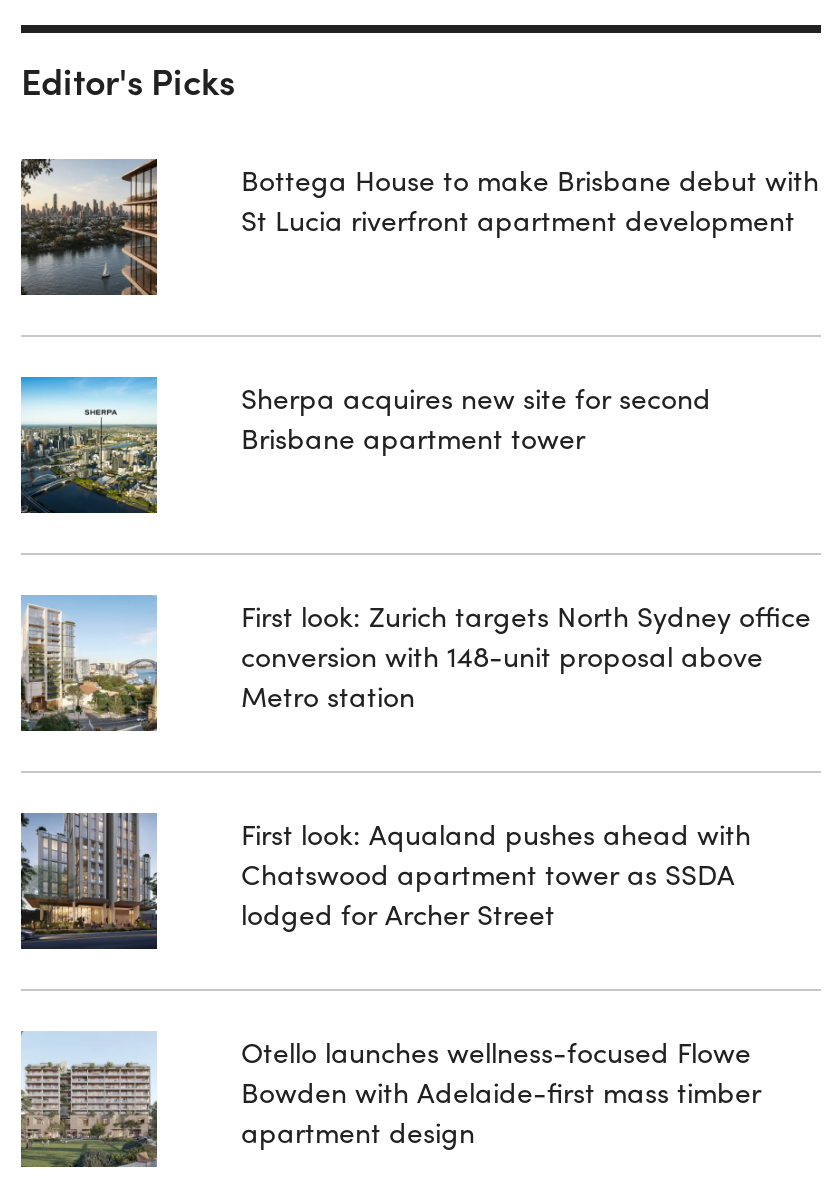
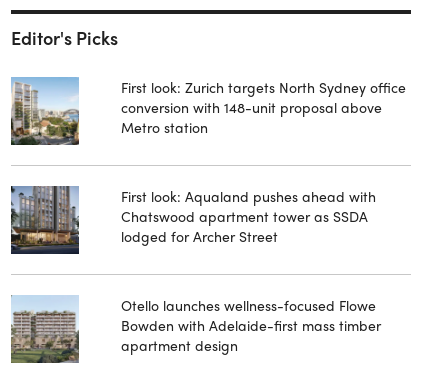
[19,157,159,295] [image] -> none
[241,160,819,240] Bottega House to make Brisbane debut with | St Lucia riverfront apartment development -> none
[19,375,159,513] [image] -> none
[241,378,711,458] Sherpa acquires new site for second | Brisbane apartment tower -> none

